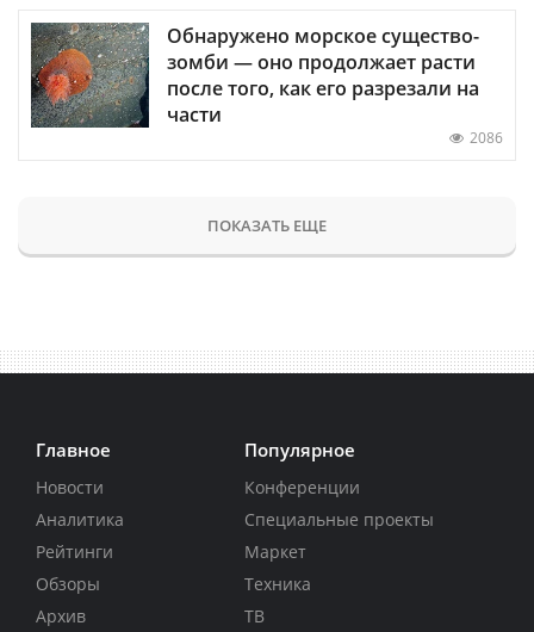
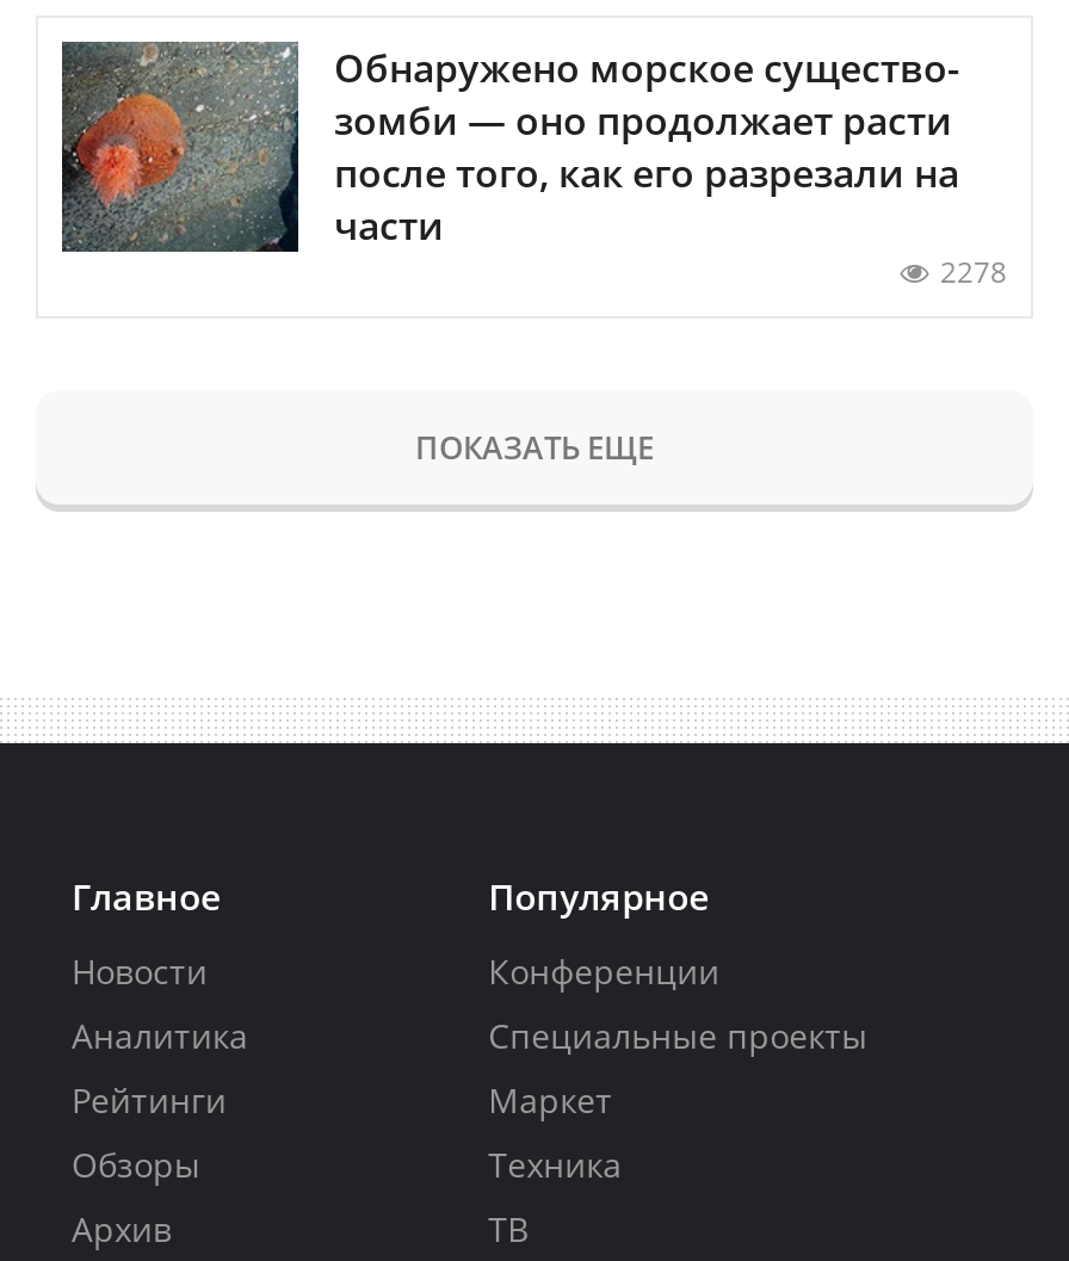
[470,128,503,148] 2086 -> [940,252,1007,292] 2278

